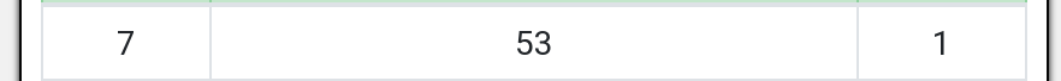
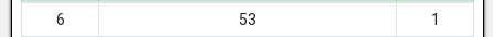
[117,24,136,62] 7 -> [56,11,65,29] 6

